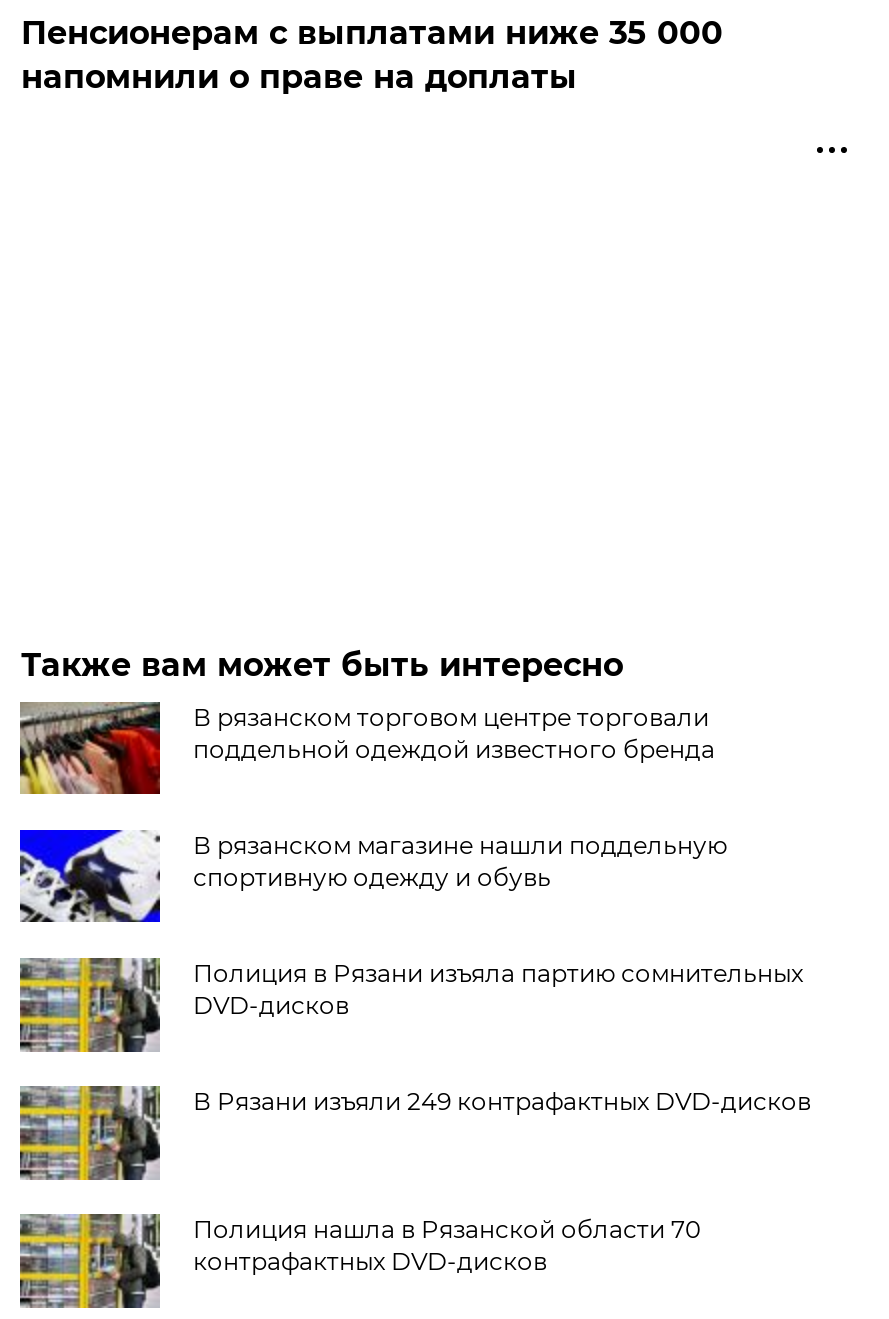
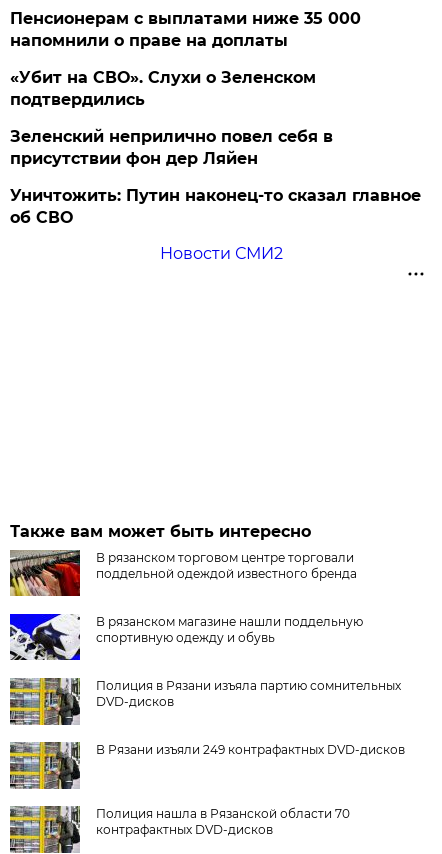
none -> [10,68,421,263] «Убит на СВО». Слухи о Зеленском | подтвердились | Зеленский неприлично повел cебя в | присутствии фон дер Ляйен | Уничтожить: Путин наконец-то сказал главное | об СВО | Новости СМИ2

